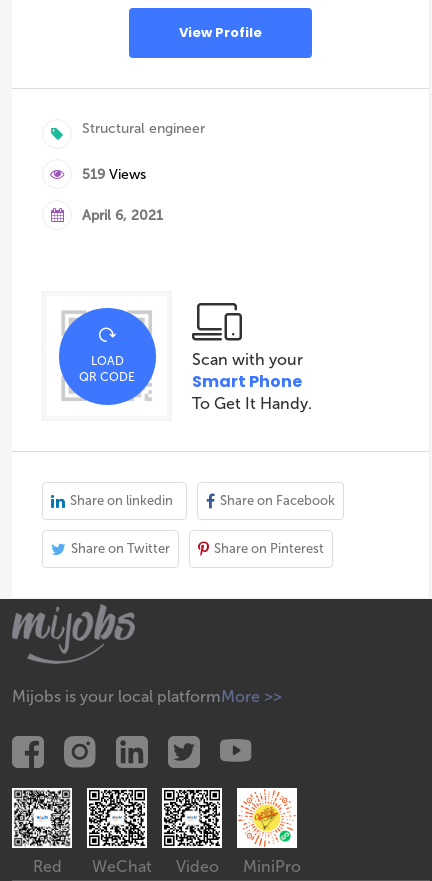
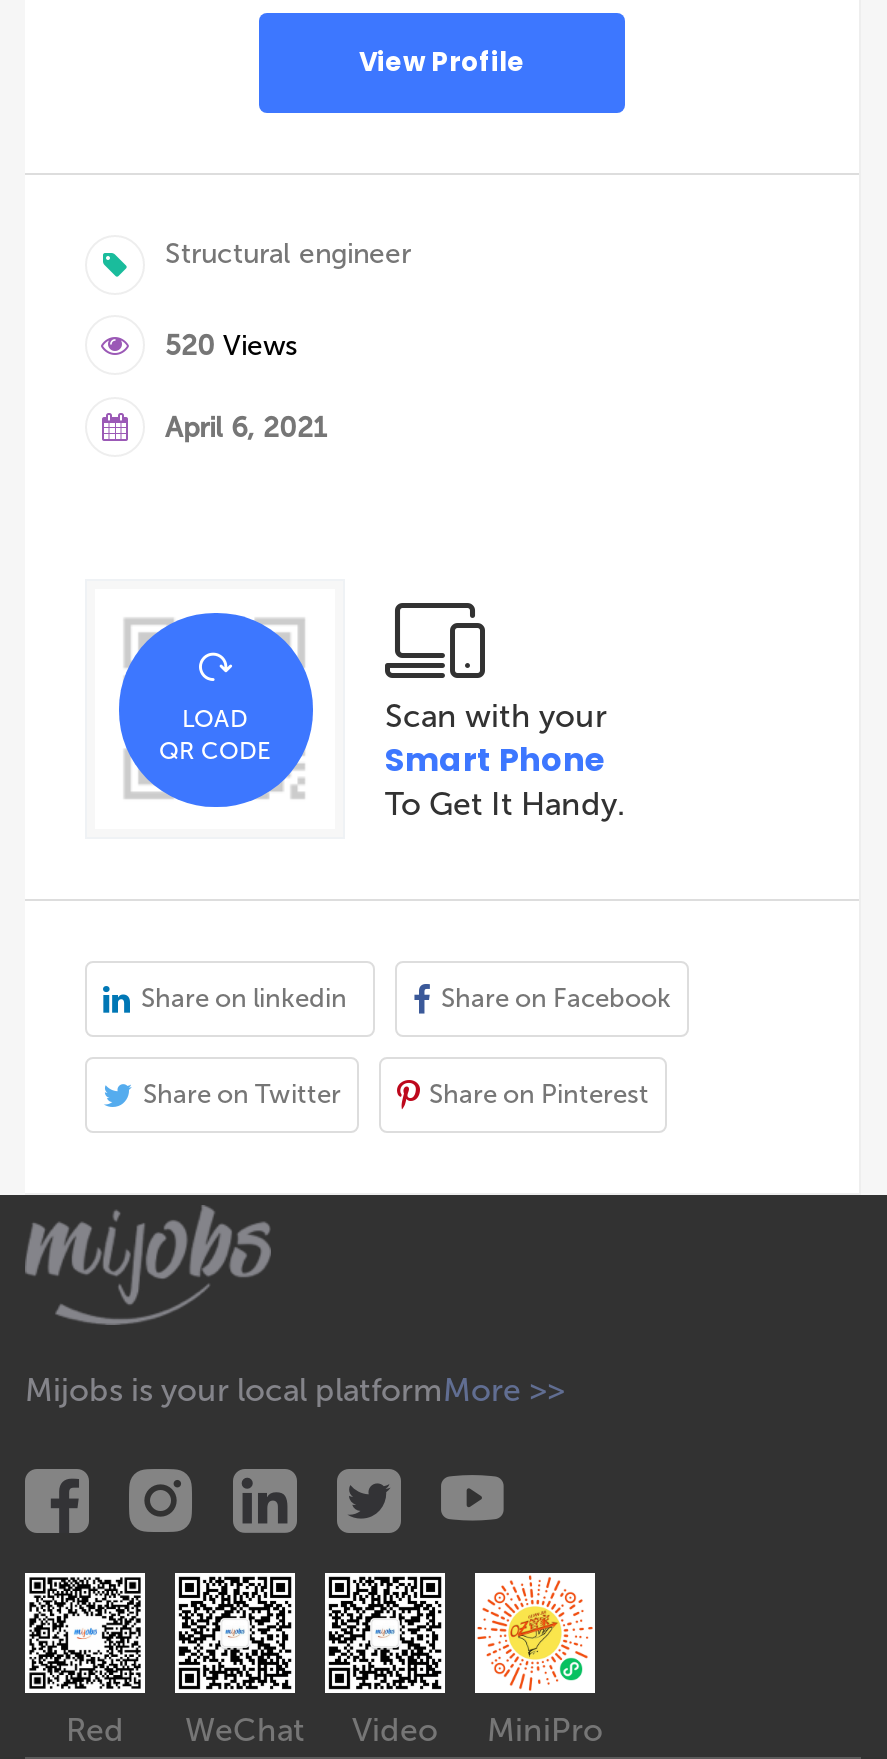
[82,166,146,183] 519 Views -> [165,330,297,364] 520 Views

